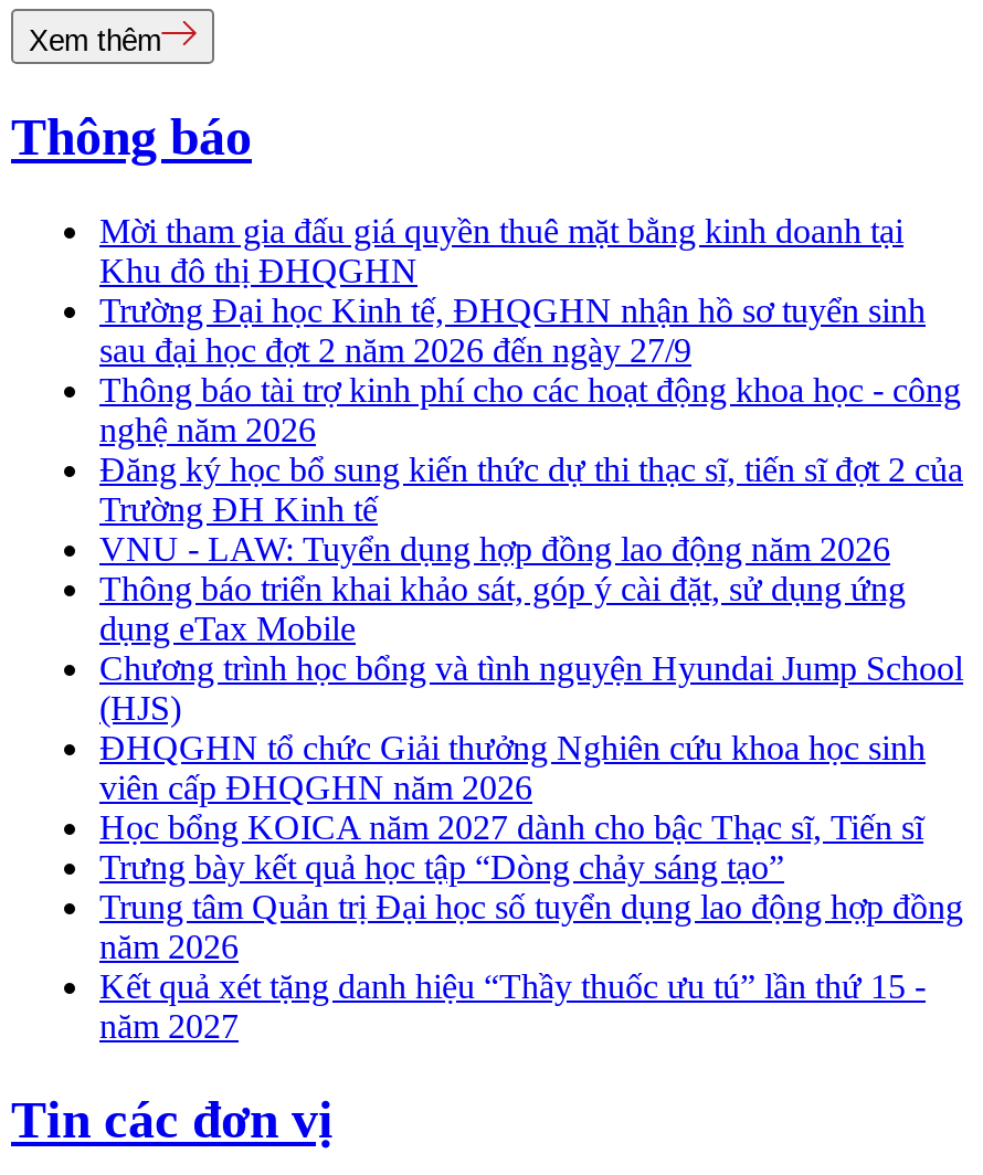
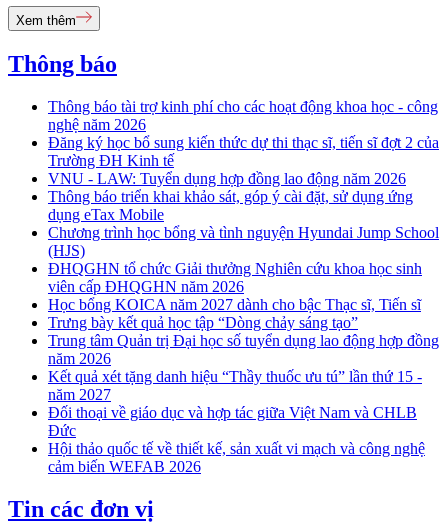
[99,212,926,369] Mời tham gia đấu giá quyền thuê mặt bằng kinh doanh tại | Khu đô thị ĐHQGHN | Trường Đại học Kinh tế, ĐHQGHN nhận hồ sơ tuyển sinh | sau đại học đợt 2 năm 2026 đến ngày 27/9 -> none
moved [99,371,963,1045] -> [48,98,439,403]: Thông báo tài trợ kinh phí cho các hoạt động khoa học - công | nghệ năm 2026 | Đăng ký học bổ sung kiến thức dự thi thạc sĩ, tiến sĩ đợt 2 của | ... | Kết quả xét tặng danh hiệu “Thầy thuốc ưu tú” lần thứ 15 - | năm 2027
none -> [48,404,425,475] Đối thoại về giáo dục và hợp tác giữa Việt Nam và CHLB | Đức | Hội thảo quốc tế về thiết kế, sản xuất vi mạch và công nghệ | cảm biến WEFAB 2026

